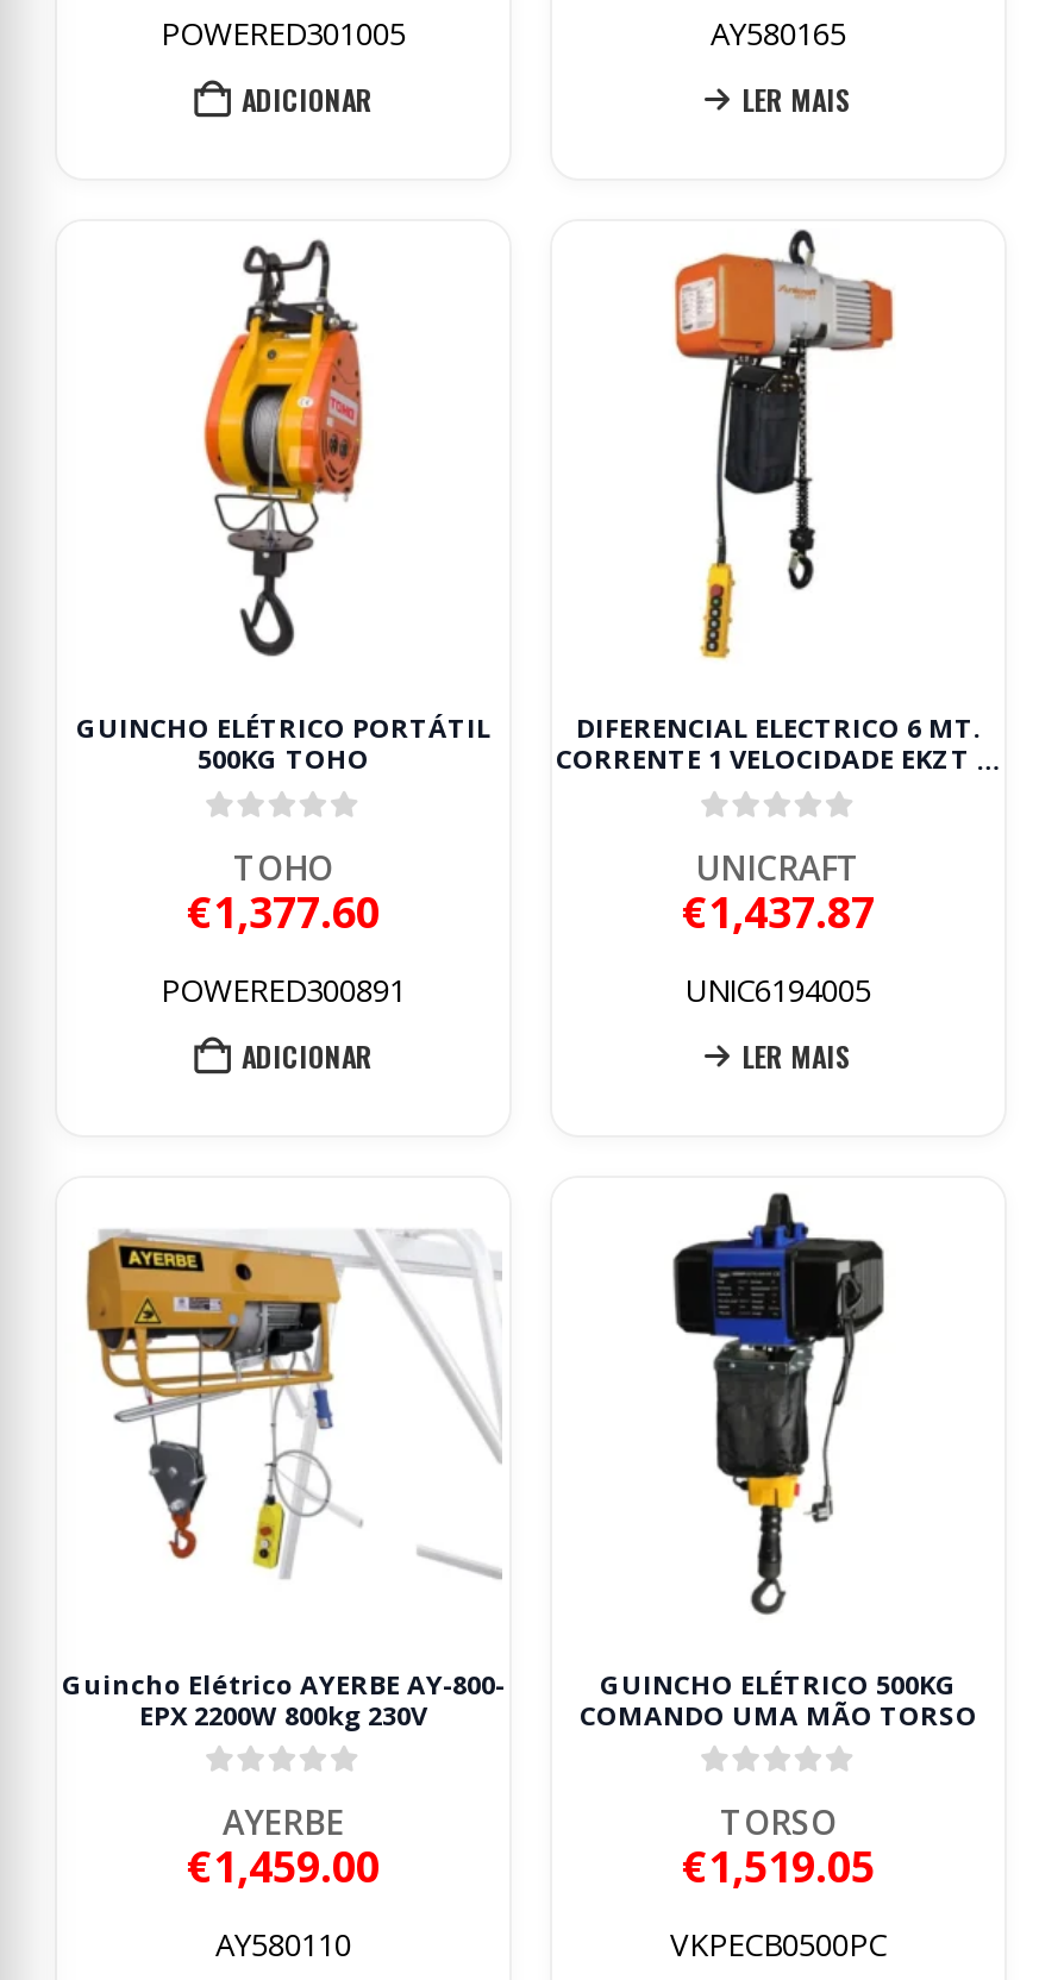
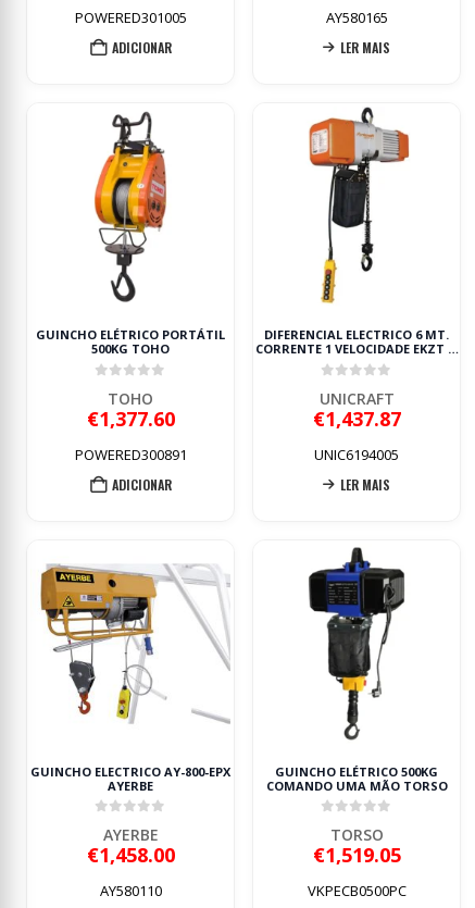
[62,1665,505,1732] Guincho Elétrico AYERBE AY-800- | EPX 2200W 800kg 230V -> [30,763,230,793] GUINCHO ELECTRICO AY-800-EPX | AYERBE
[187,1838,380,1895] €1,459.00 -> [86,842,174,868] €1,458.00

